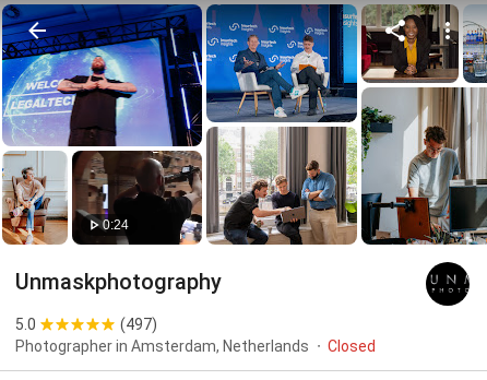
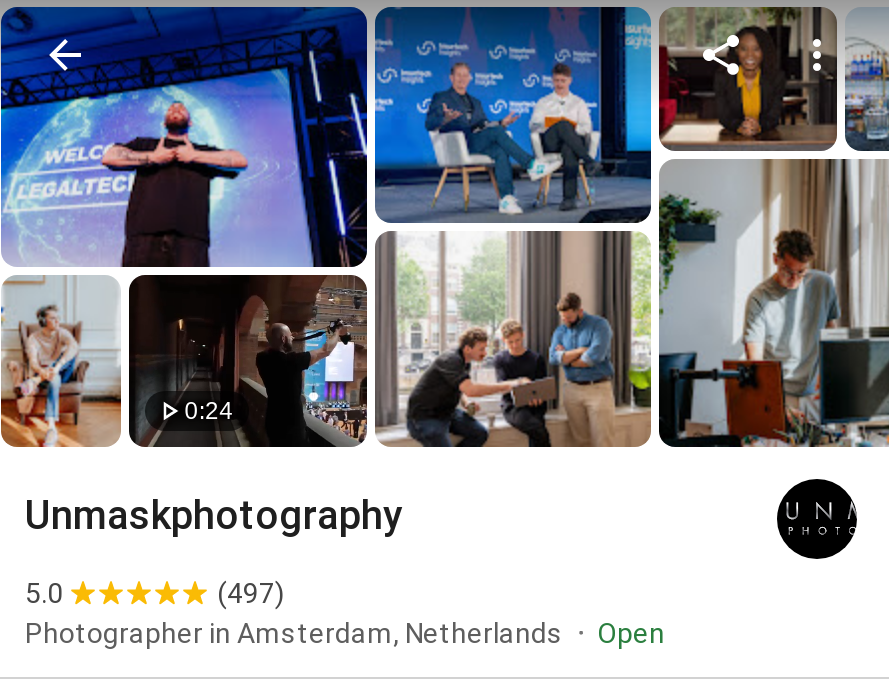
[72,151,203,246] [image] -> [129,275,369,449] [image]
[328,338,376,355] Closed -> [597,617,665,649] Open

